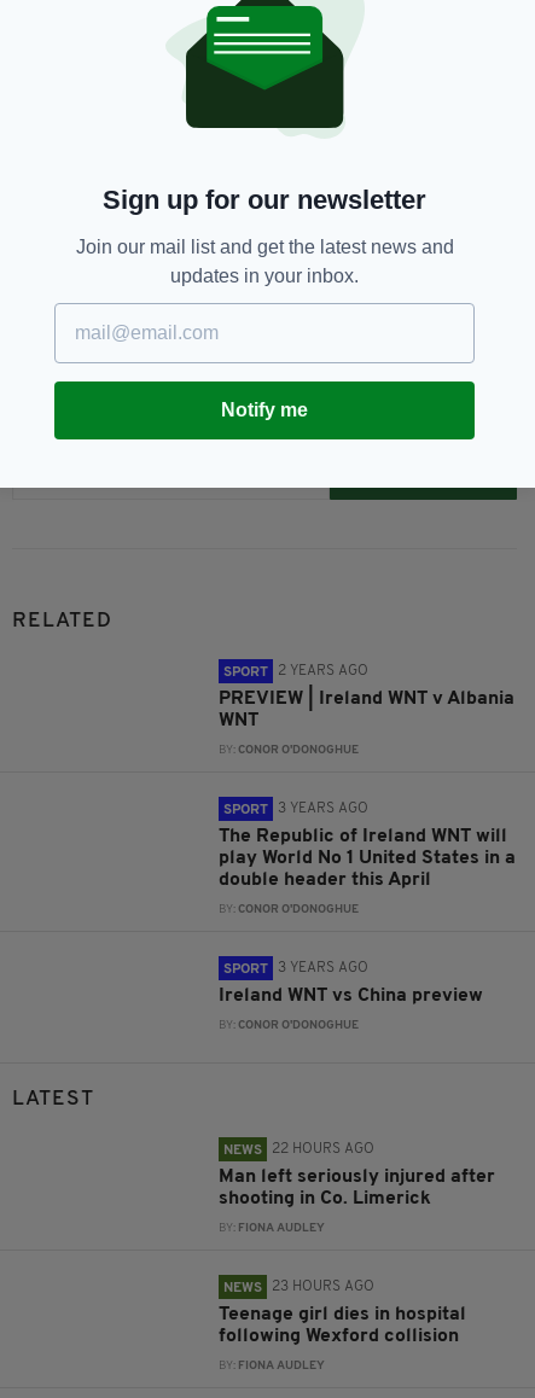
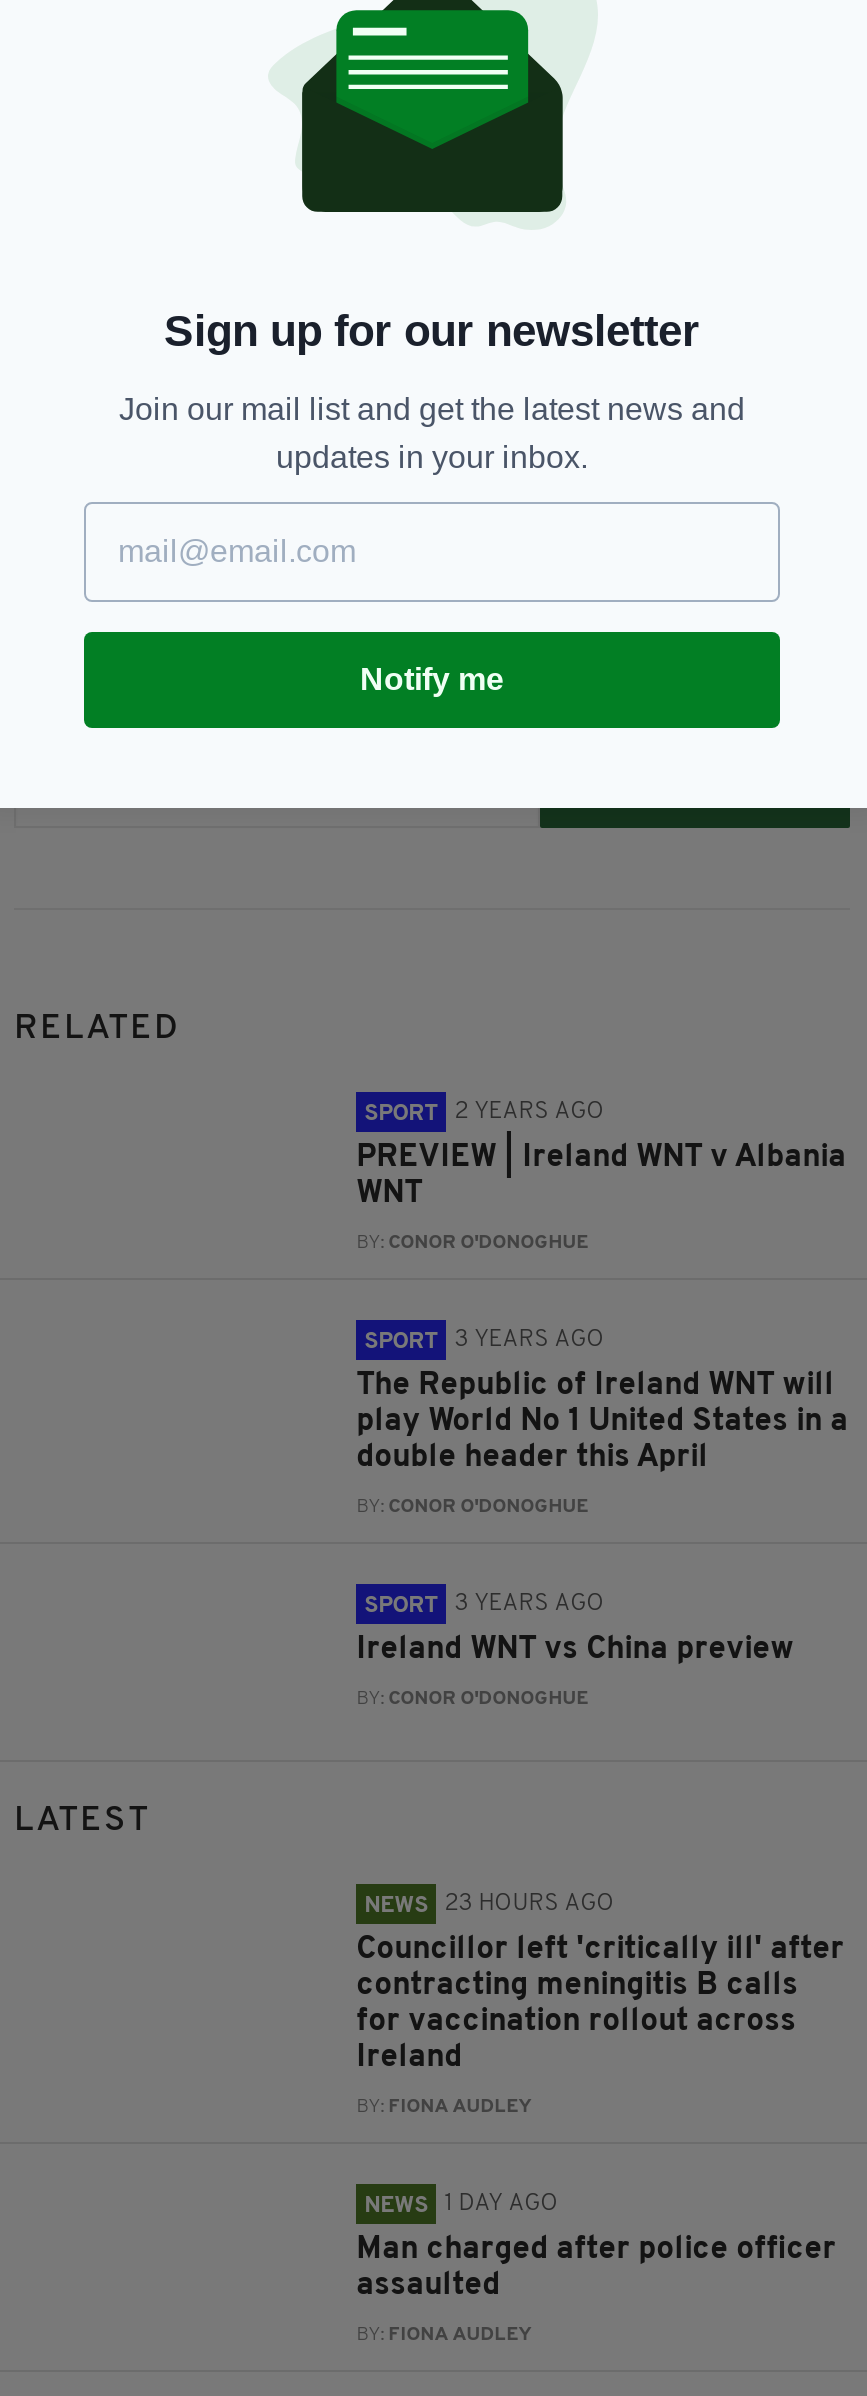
[224,1142,375,1158] NEWS 22 HOURS AGO -> [364,1892,614,1918] NEWS 23 HOURS AGO
[219,1168,495,1209] Man left seriously injured after | shooting in Co. Limerick -> [356,1934,844,2074] Councillor left 'critically ill' after | contracting meningitis B calls | for vaccination rollout across | Ireland
[224,1280,375,1296] NEWS 23 HOURS AGO -> [364,2192,558,2218] NEWS 1 DAY AGO
[219,1305,466,1346] Teenage girl dies in hospital | following Wexford collision -> [356,2234,836,2302] Man charged after police officer | assaulted

